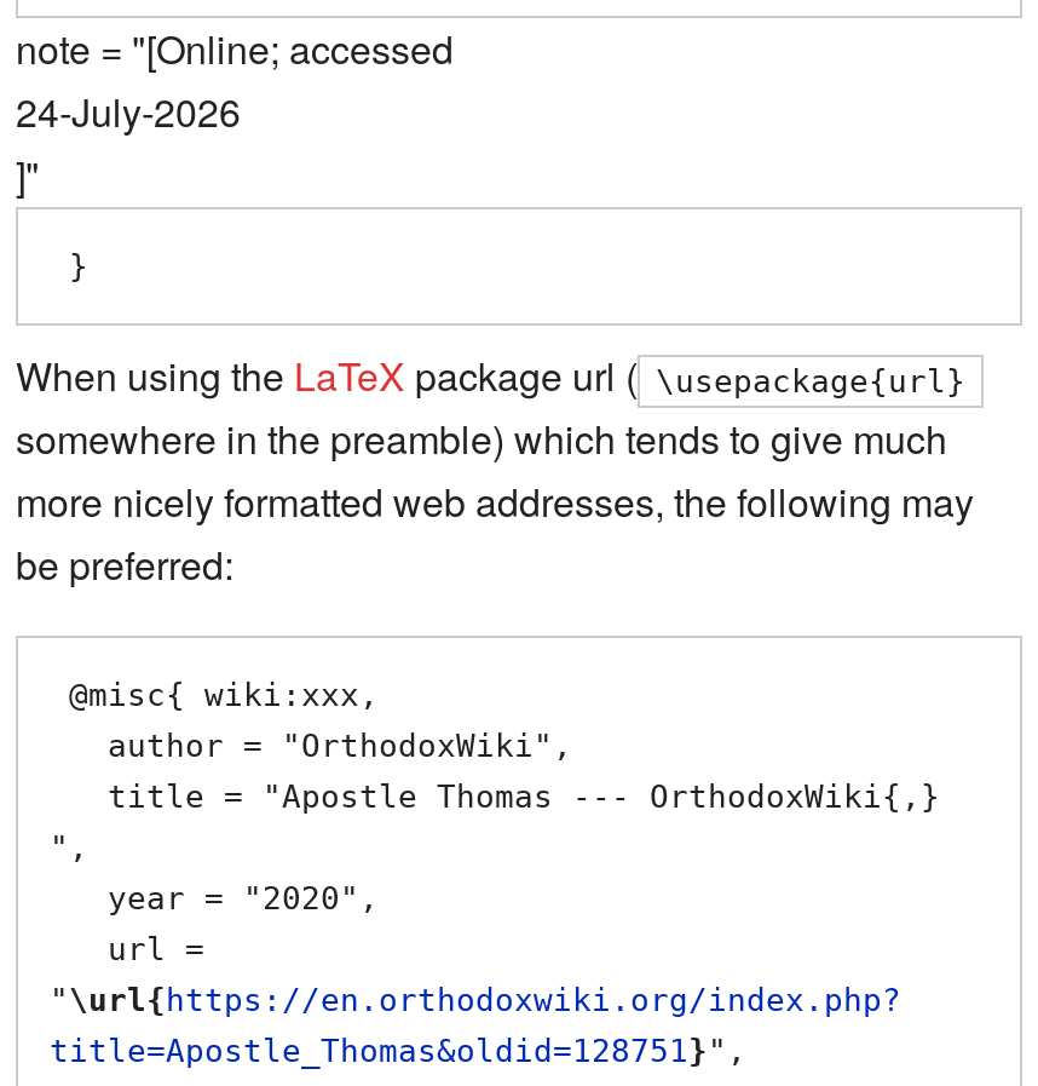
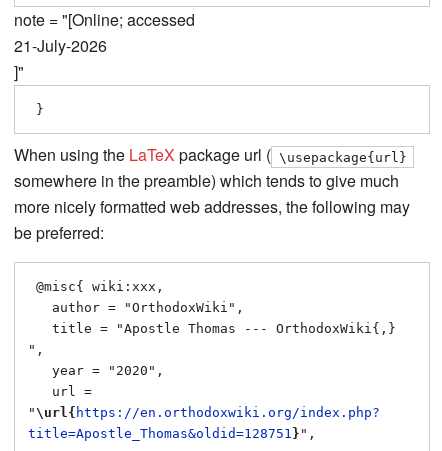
[16,84,241,139] 24-July-2026 -> [14,34,107,57] 21-July-2026

